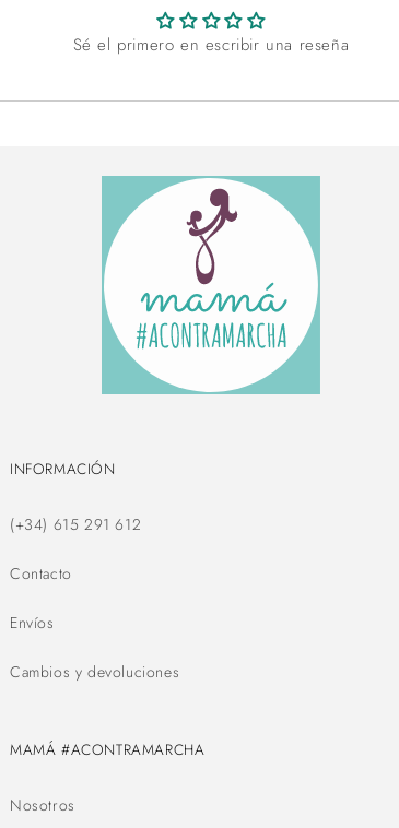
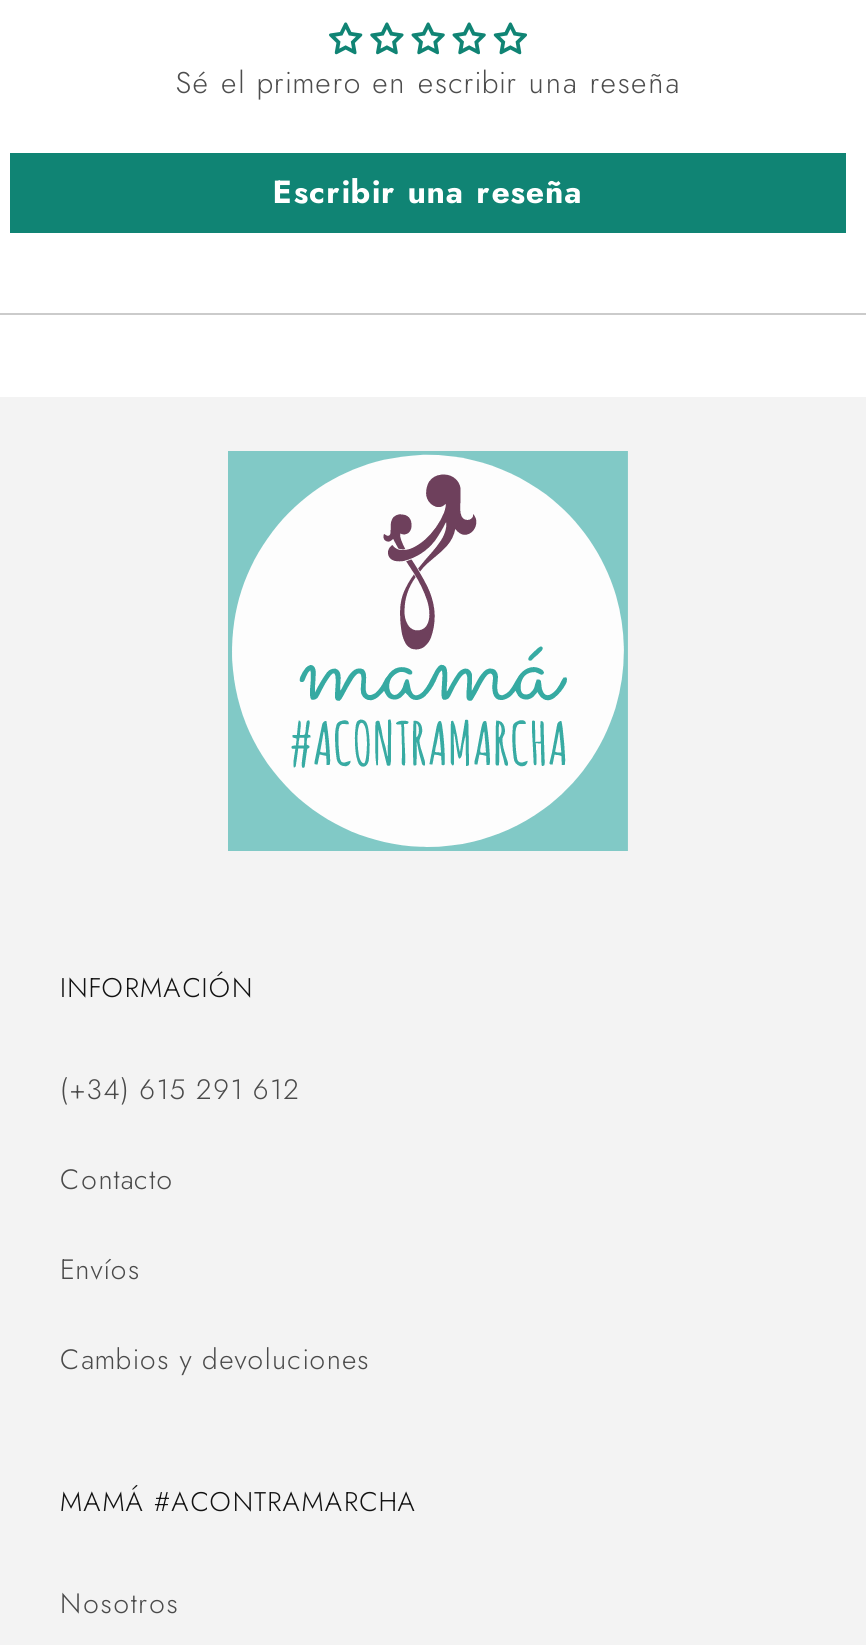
none -> [273,169,583,215] Escribir una reseña

